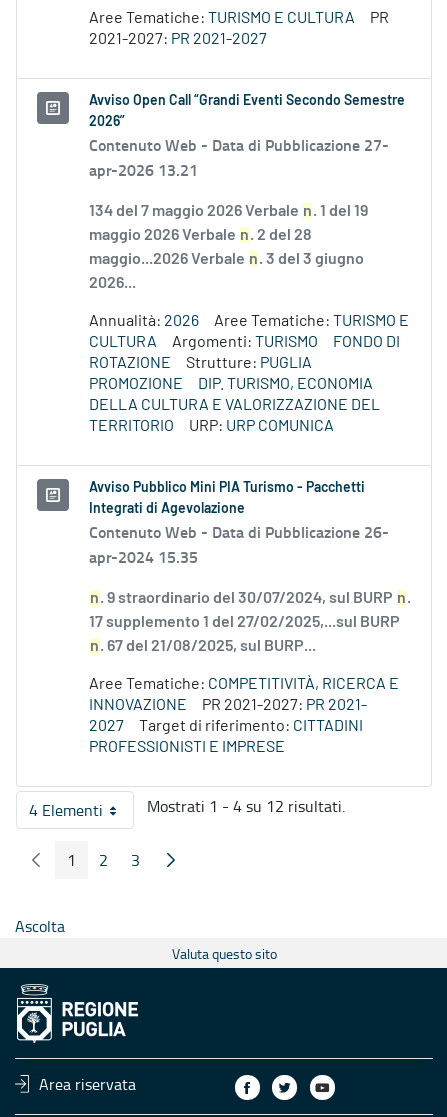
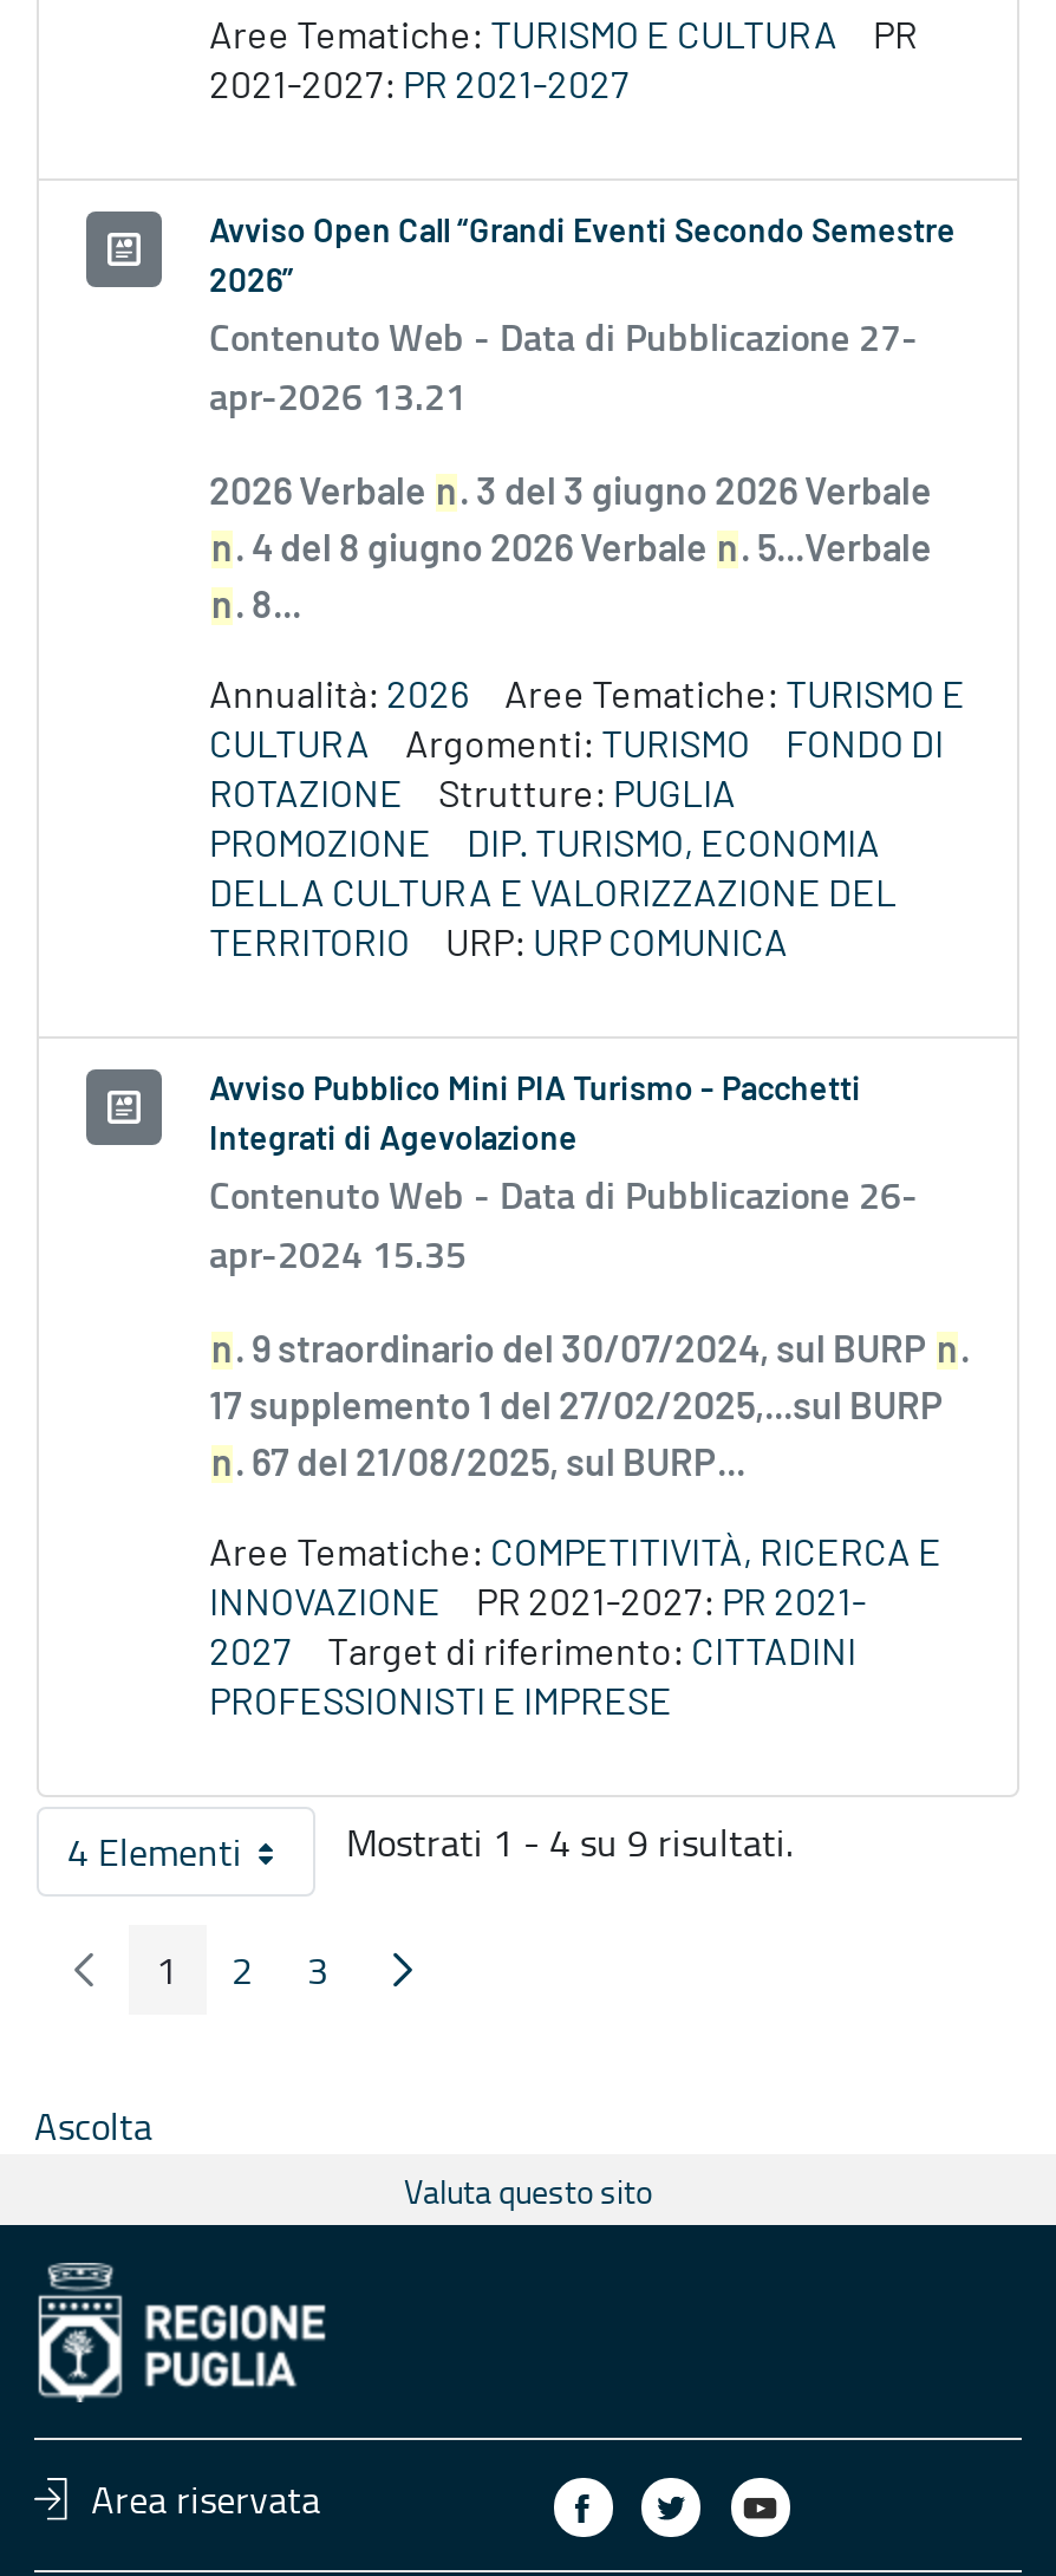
[89,203,368,291] 134 del 7 maggio 2026 Verbale n. 1 del 19 | maggio 2026 Verbale n. 2 del 28 | maggio...2026 Verbale n. 3 del 3 giugno | 2026... -> [209,475,932,626] 2026 Verbale n. 3 del 3 giugno 2026 Verbale | n. 4 del 8 giugno 2026 Verbale n. 5...Verbale | n. 8...
[147,795,345,817] Mostrati 1 - 4 su 12 risultati. -> [346,1817,793,1869] Mostrati 1 - 4 su 9 risultati.

